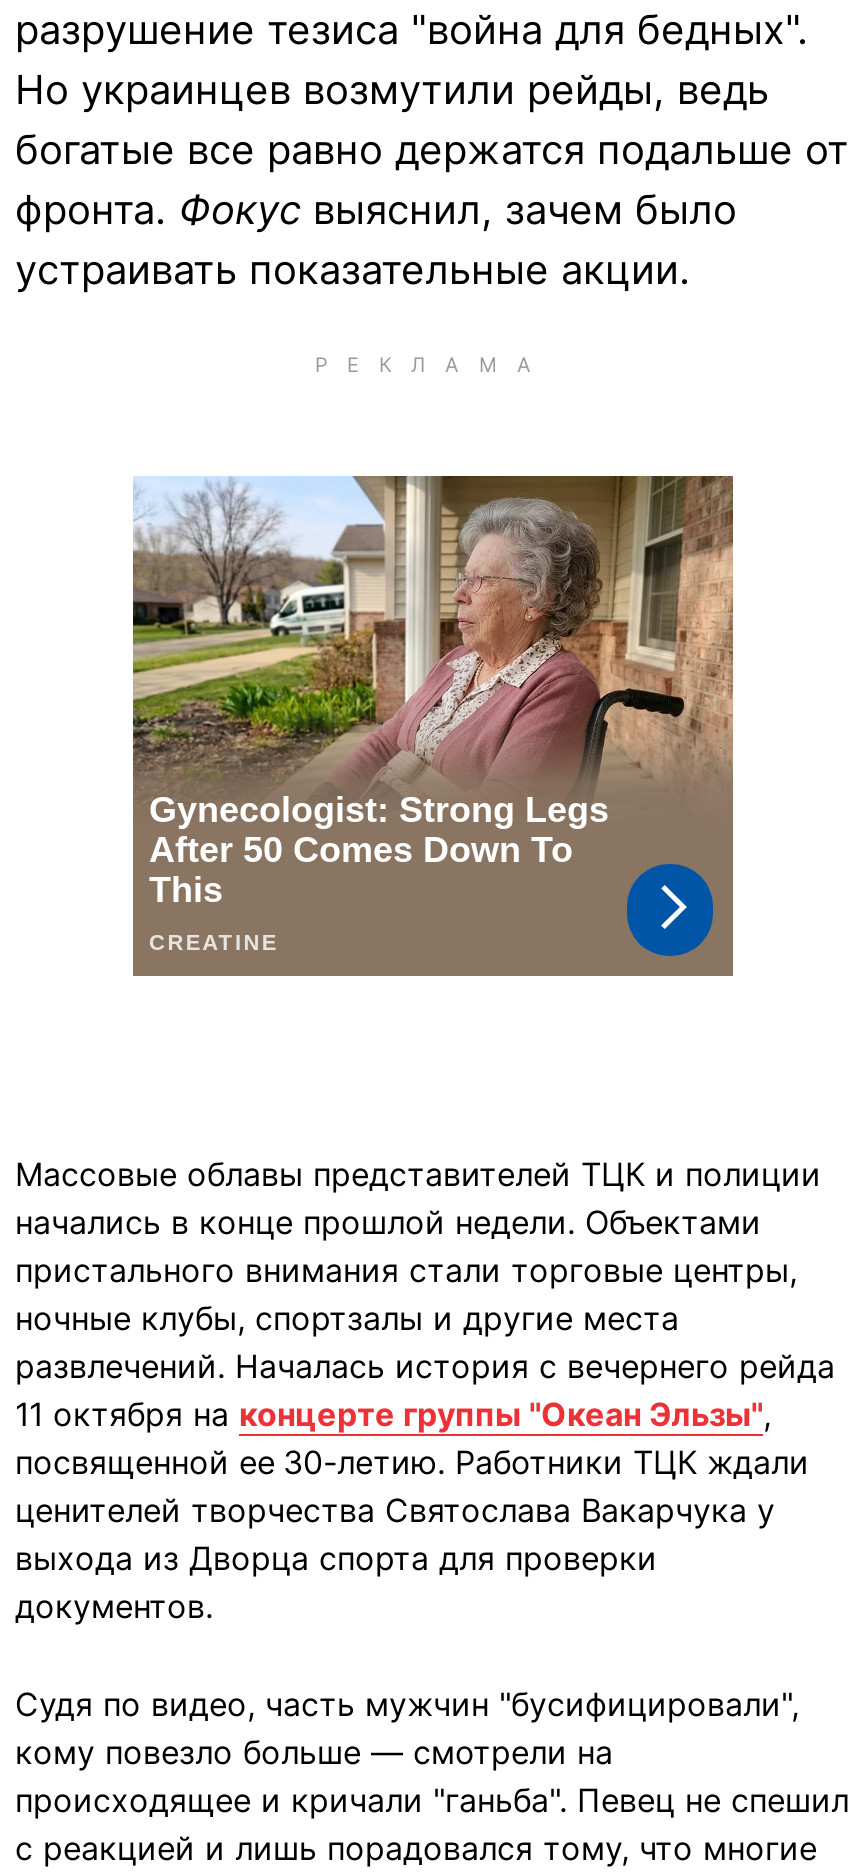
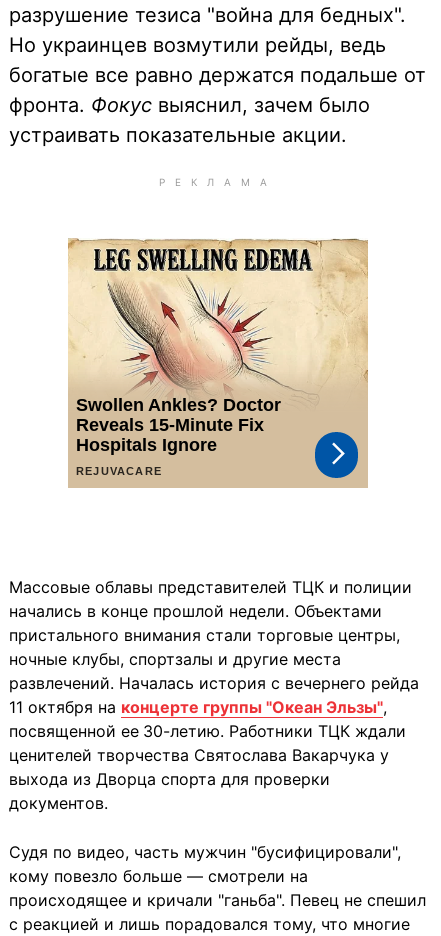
[131,474,735,976] [image] -> [67,237,369,487] [image]

